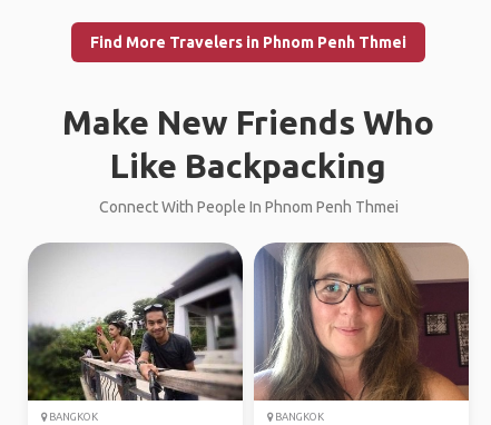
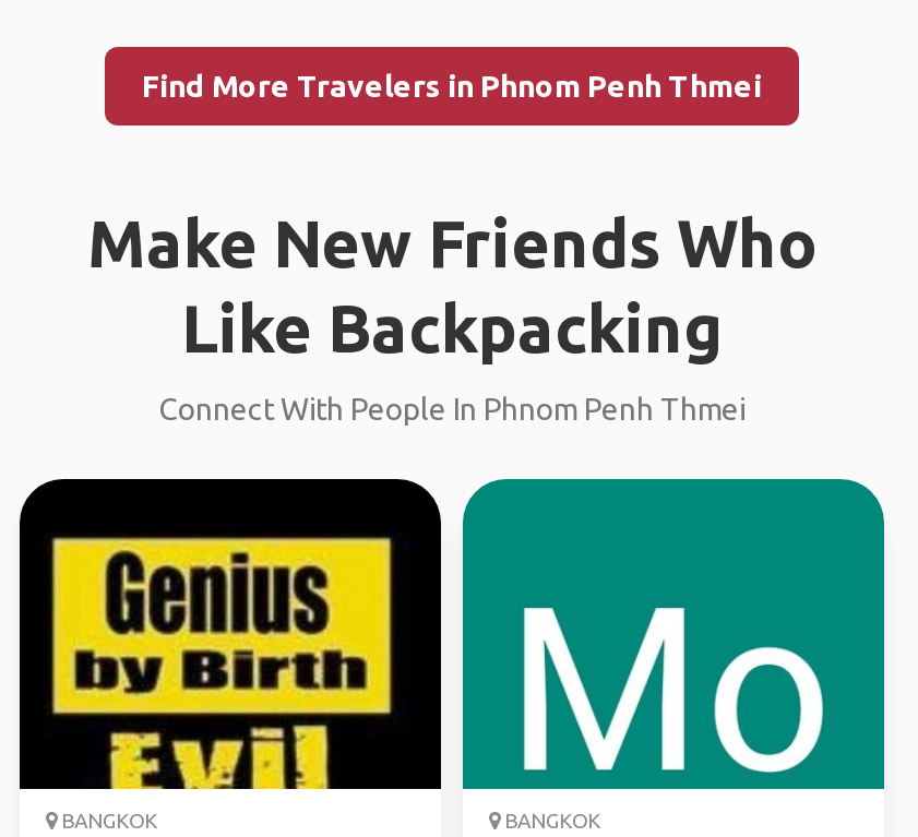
[27,243,244,402] [image] -> [17,477,443,791] [image]
[253,241,470,402] [image] -> [461,477,886,791] [image]

